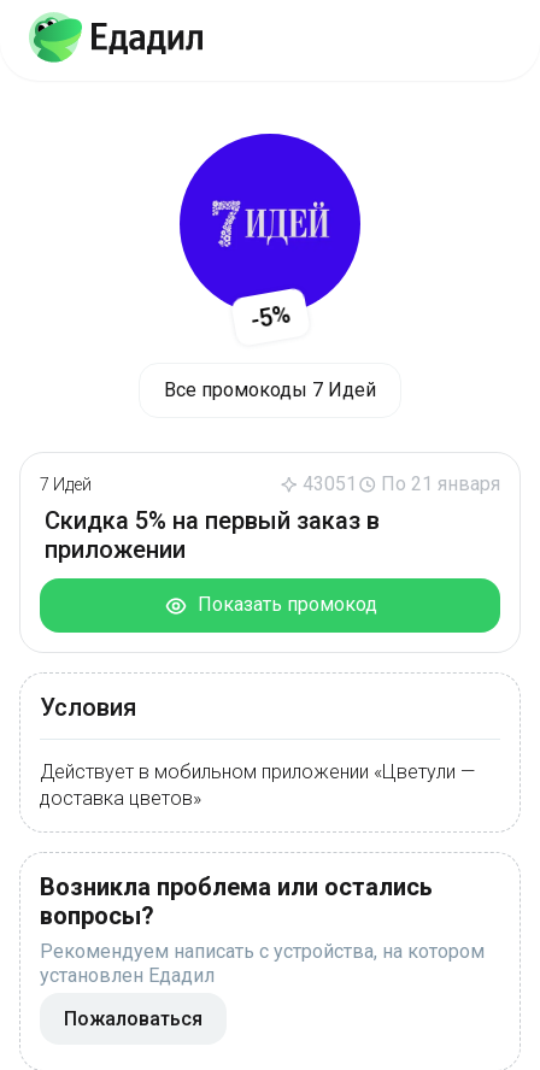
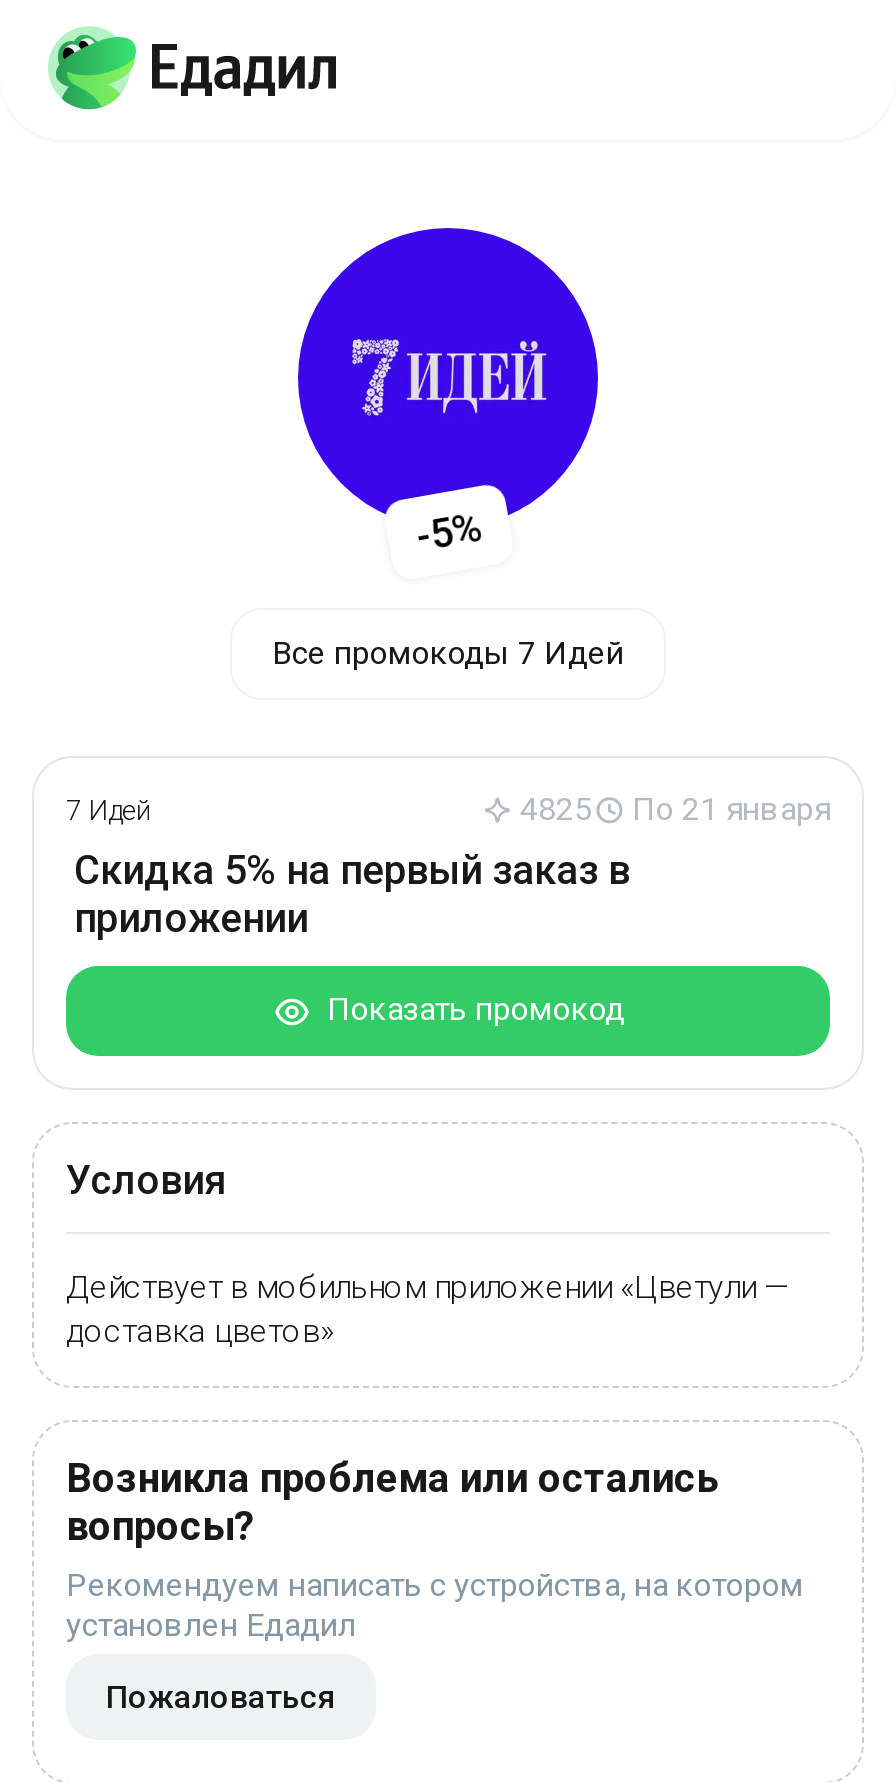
[303,472,500,495] 43051 По 21 января -> [520,790,830,828] 4825 По 21 января

